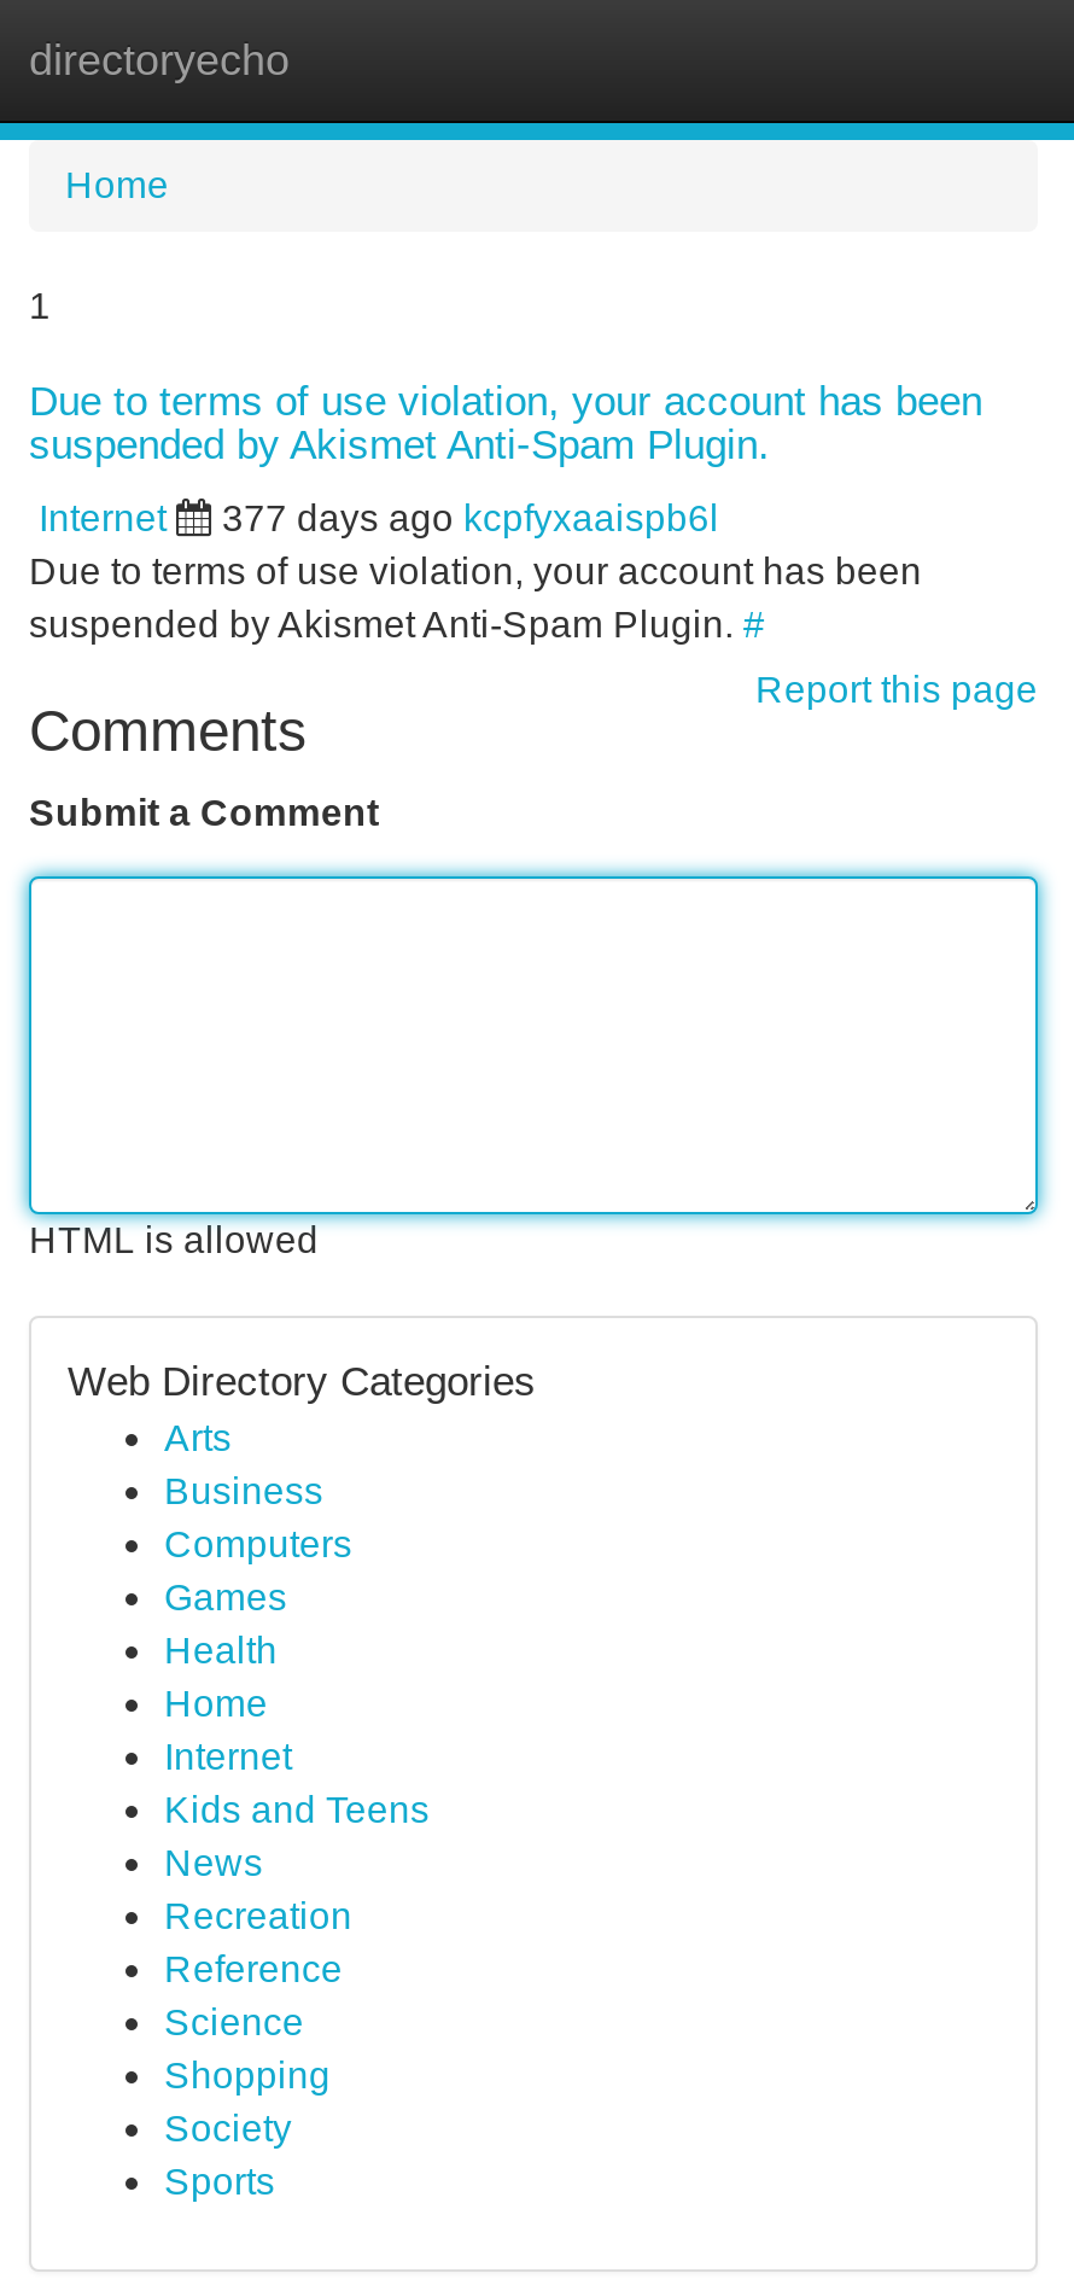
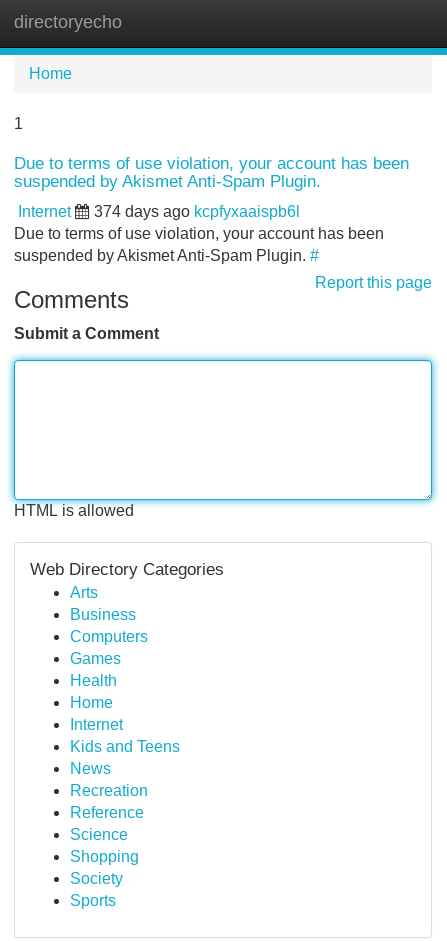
[222,497,719,538] 377 days ago kcpfyxaaispb6l -> [94,203,300,220] 374 days ago kcpfyxaaispb6l

